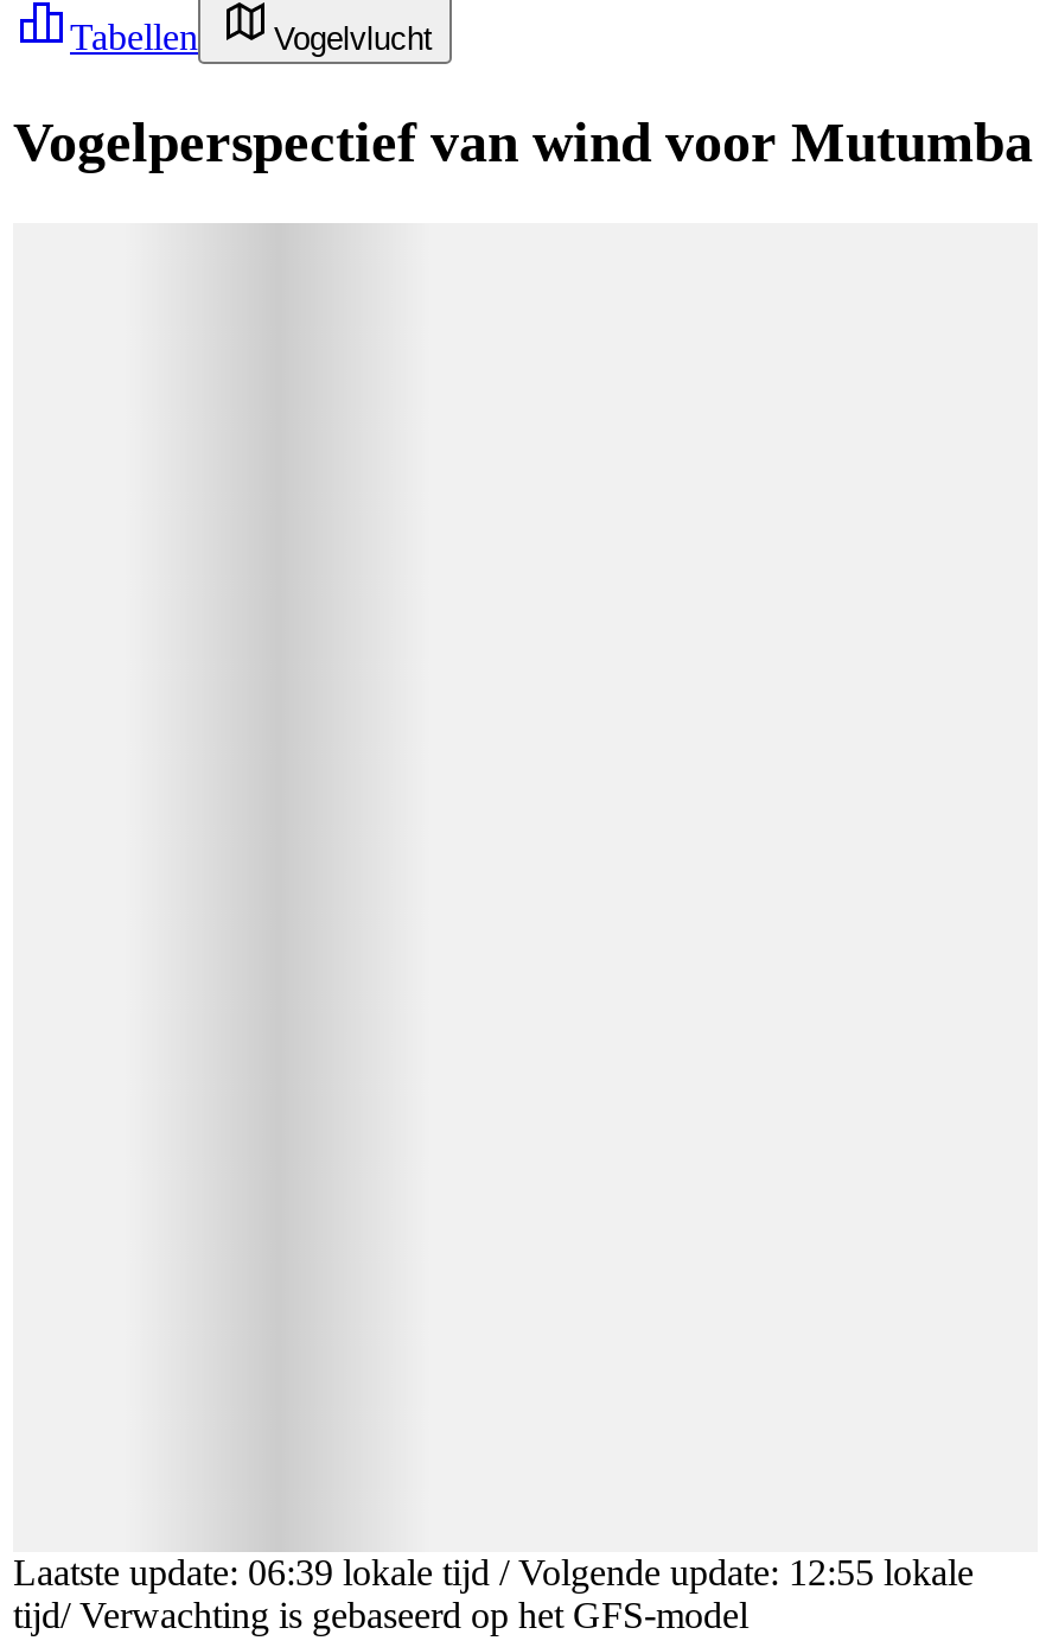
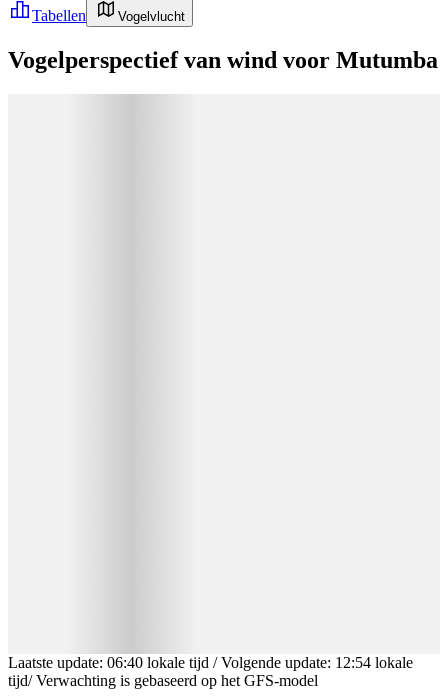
[13,1551,974,1591] Laatste update: 06:39 lokale tijd / Volgende update: 12:55 lokale -> [8,653,413,670] Laatste update: 06:40 lokale tijd / Volgende update: 12:54 lokale

